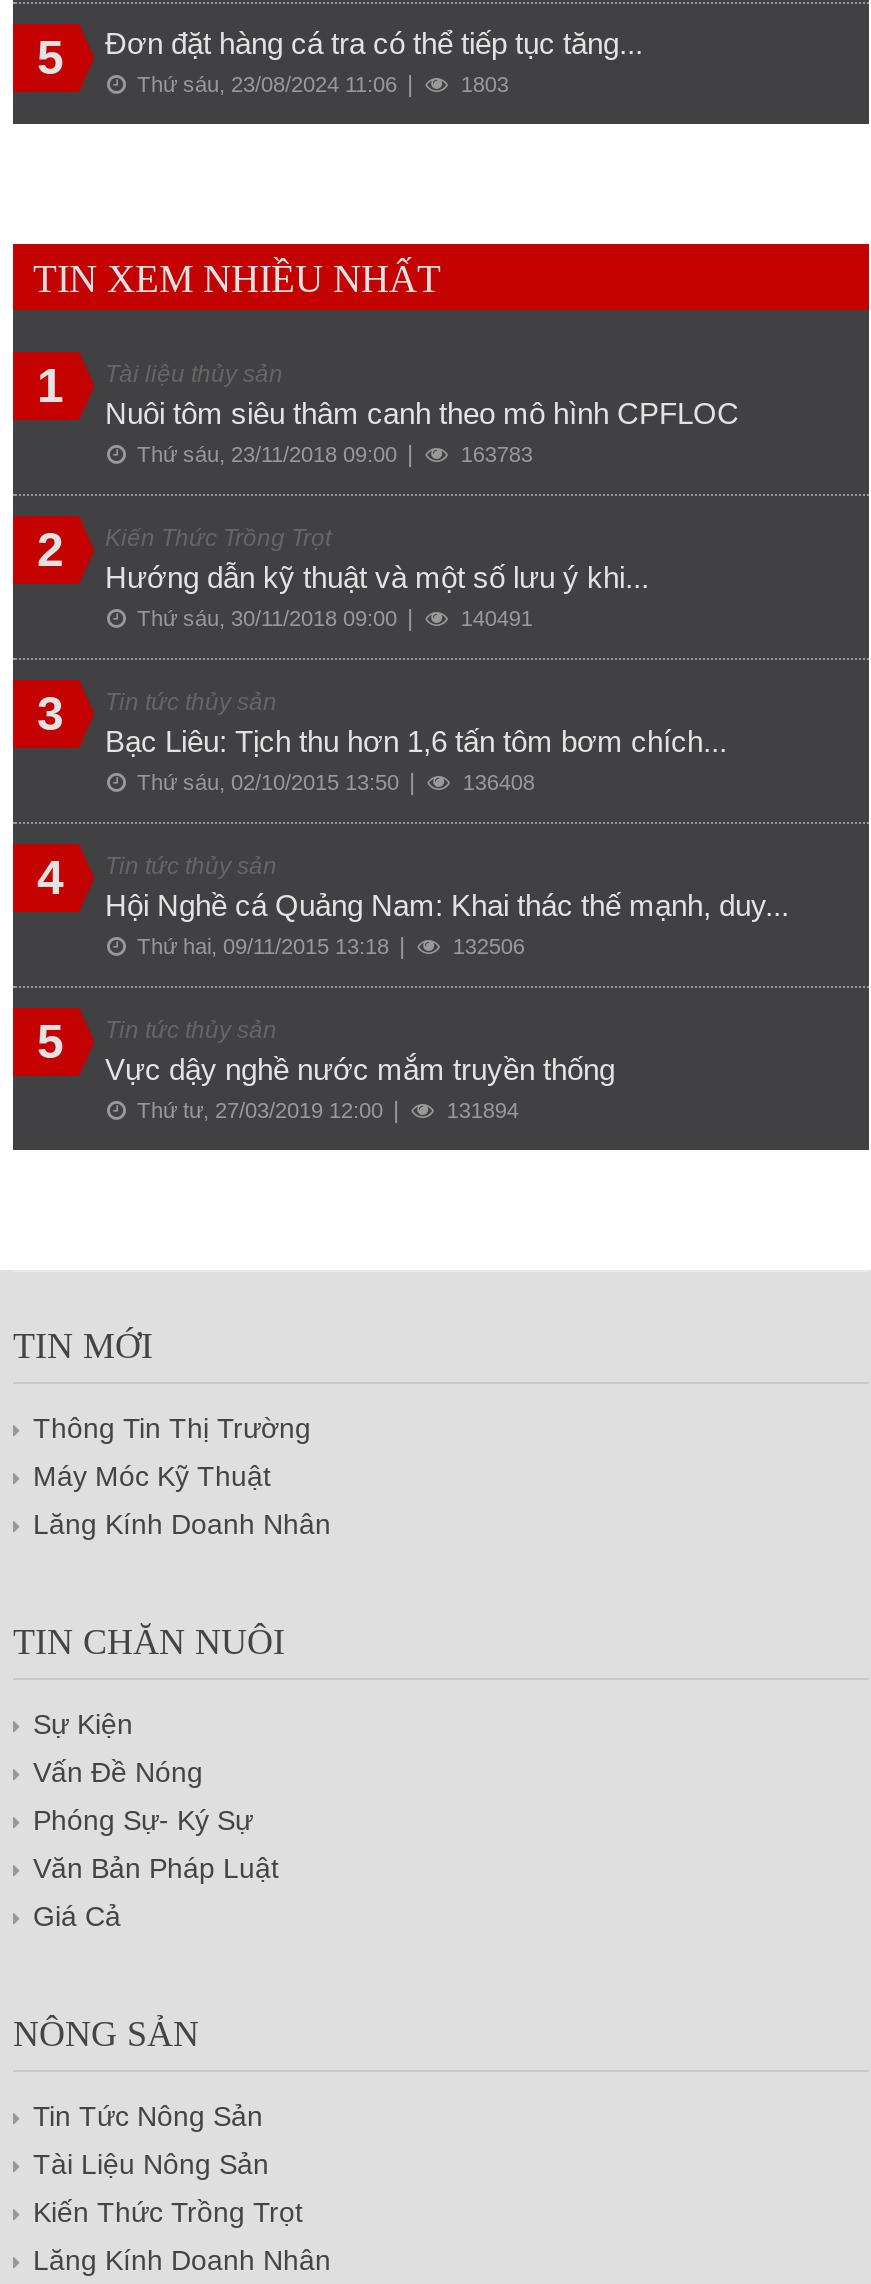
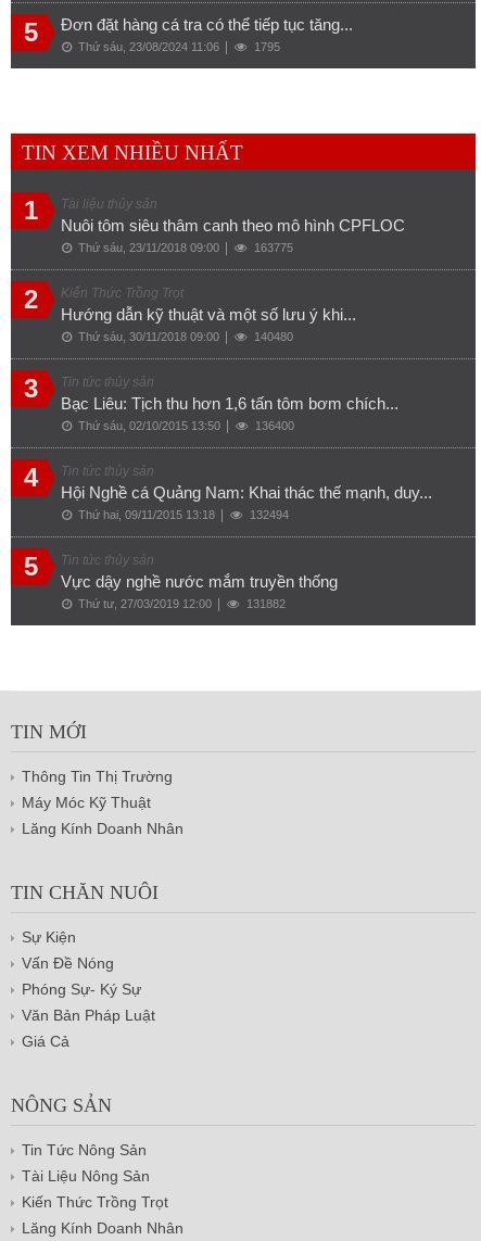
[461,71,509,95] 1803 -> [254,40,280,53] 1795
[461,441,533,465] 163783 -> [254,241,293,254] 163775
[461,605,533,629] 140491 -> [254,330,293,343] 140480
[463,769,535,793] 136408 -> [255,419,294,432] 136400
[453,933,525,957] 132506 -> [250,508,289,521] 132494
[447,1097,519,1121] 131894 -> [246,597,285,610] 131882

